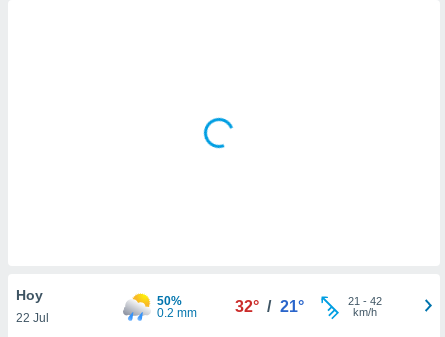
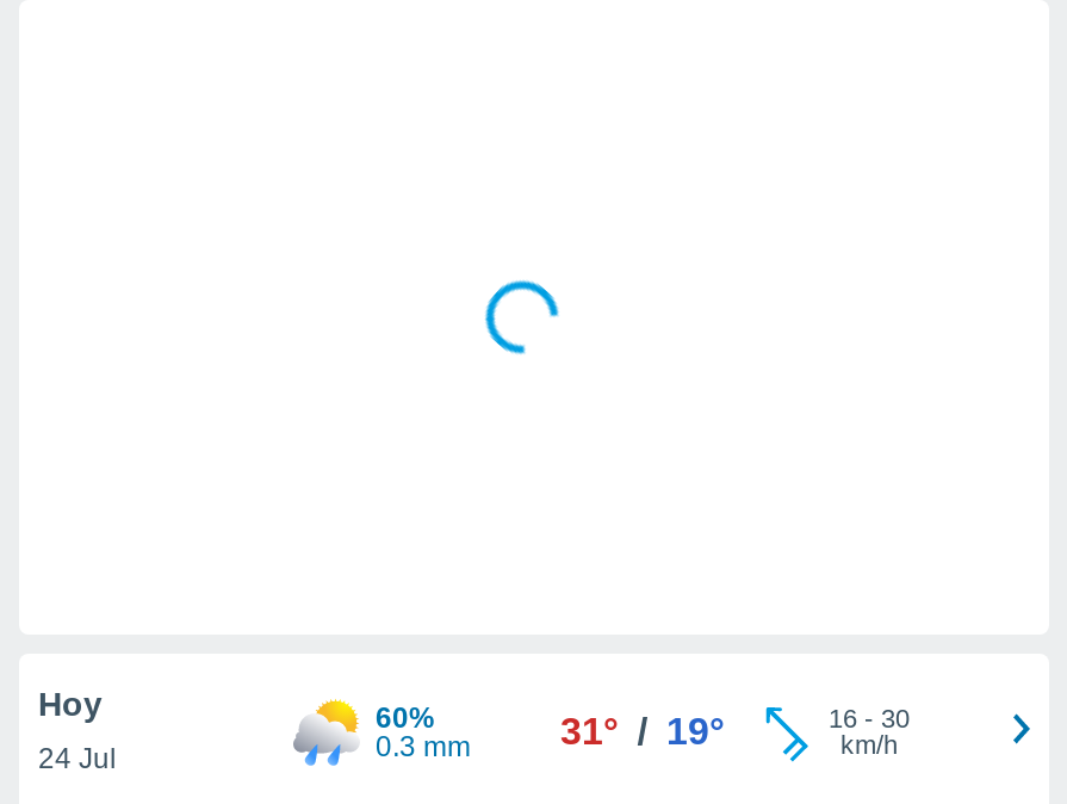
[157,293,182,307] 50% -> [376,700,435,734] 60%
[235,297,303,314] 32° / 21° -> [560,710,724,750] 31° / 19°
[347,294,381,306] 21 - 42 -> [829,703,910,731] 16 - 30
[16,310,49,324] 22 Jul -> [38,741,117,774] 24 Jul
[157,305,197,319] 0.2 mm -> [376,729,471,762] 0.3 mm

